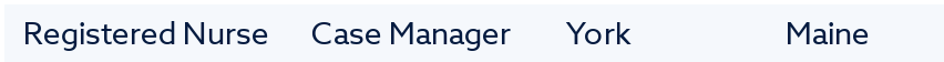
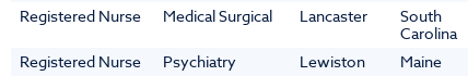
[311,10,630,52] Case Manager | York -> [20,5,458,71] Medical Surgical | Lancaster | South | Carolina | Registered Nurse | Psychiatry | Lewiston

